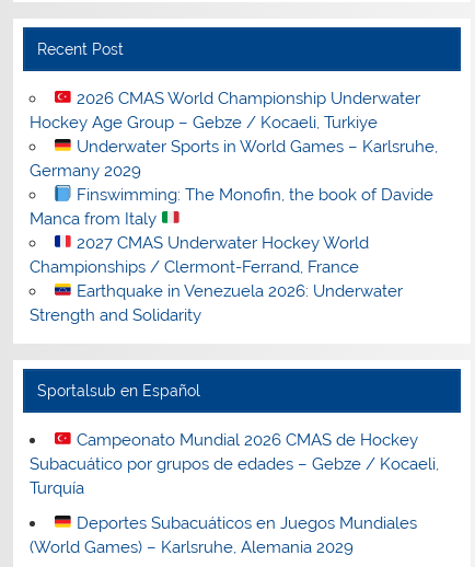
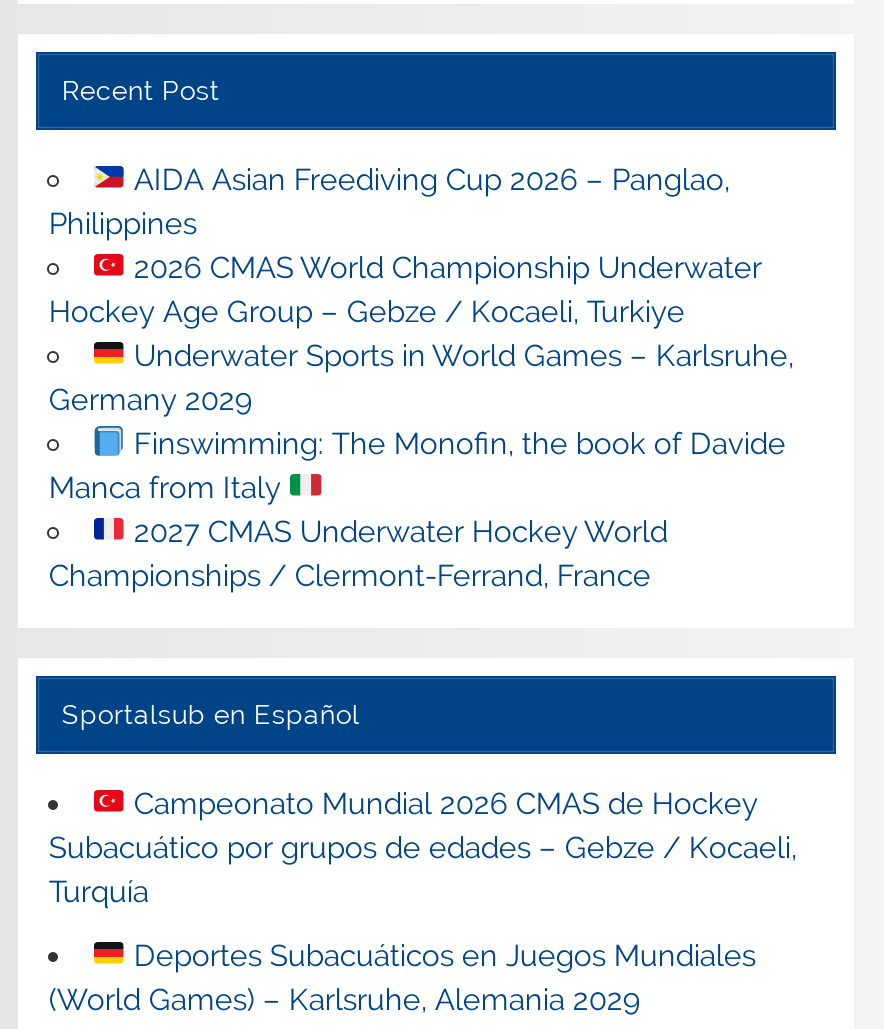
none -> [49,161,730,241] AIDA Asian Freediving Cup 2026 – Panglao, | Philippines
moved [30,88,438,277] -> [49,249,794,593]: 2026 CMAS World Championship Underwater | Hockey Age Group – Gebze / Kocaeli, Turkiye | Underwater Sports in World Games – Karlsruhe, | Germany 2029 | Finswimming: The Monofin, the book of Davide | Manca from Italy | 2027 CMAS Underwater Hockey World | Championships / Clermont-Ferrand, France
[30,281,403,325] Earthquake in Venezuela 2026: Underwater | Strength and Solidarity -> none

